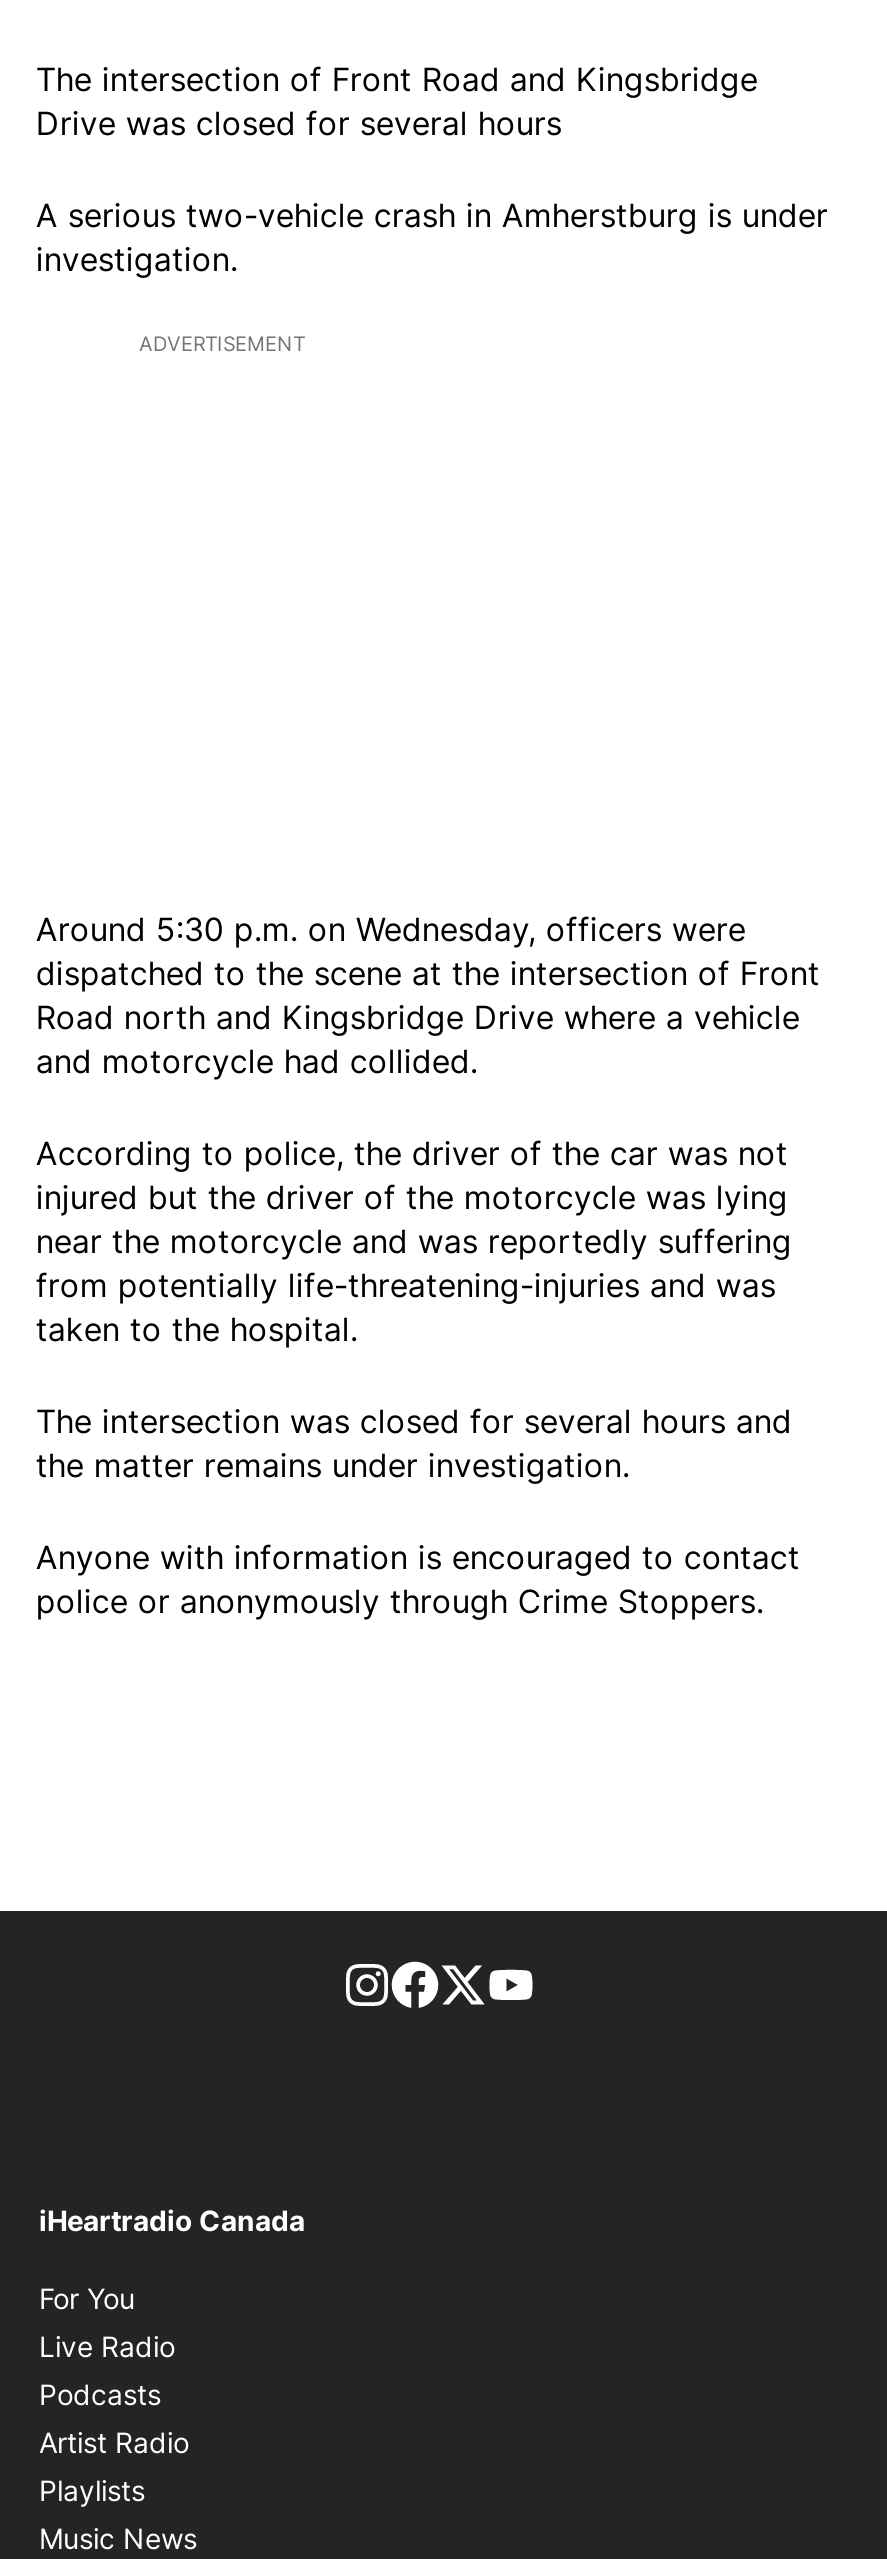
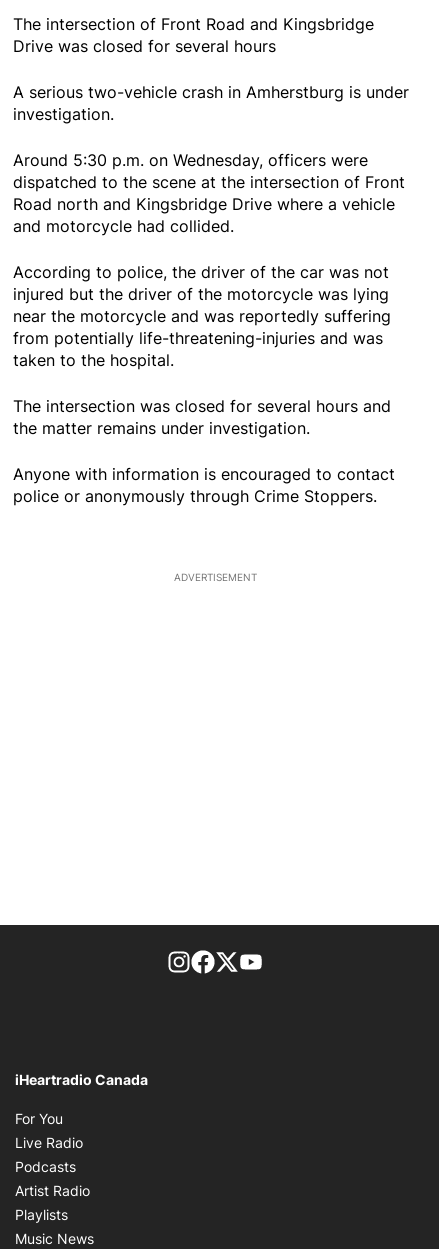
moved [139,331,305,355] -> [173,571,256,583]: ADVERTISEMENT
moved [36,909,820,1621] -> [13,150,405,506]: Around 5:30 p.m. on Wednesday, officers were | dispatched to the scene at the intersection of Front | Road north and Kingsbridge Drive where a vehicle | ... | Anyone with information is encouraged to contact | police or anonymously through Crime Stoppers.

